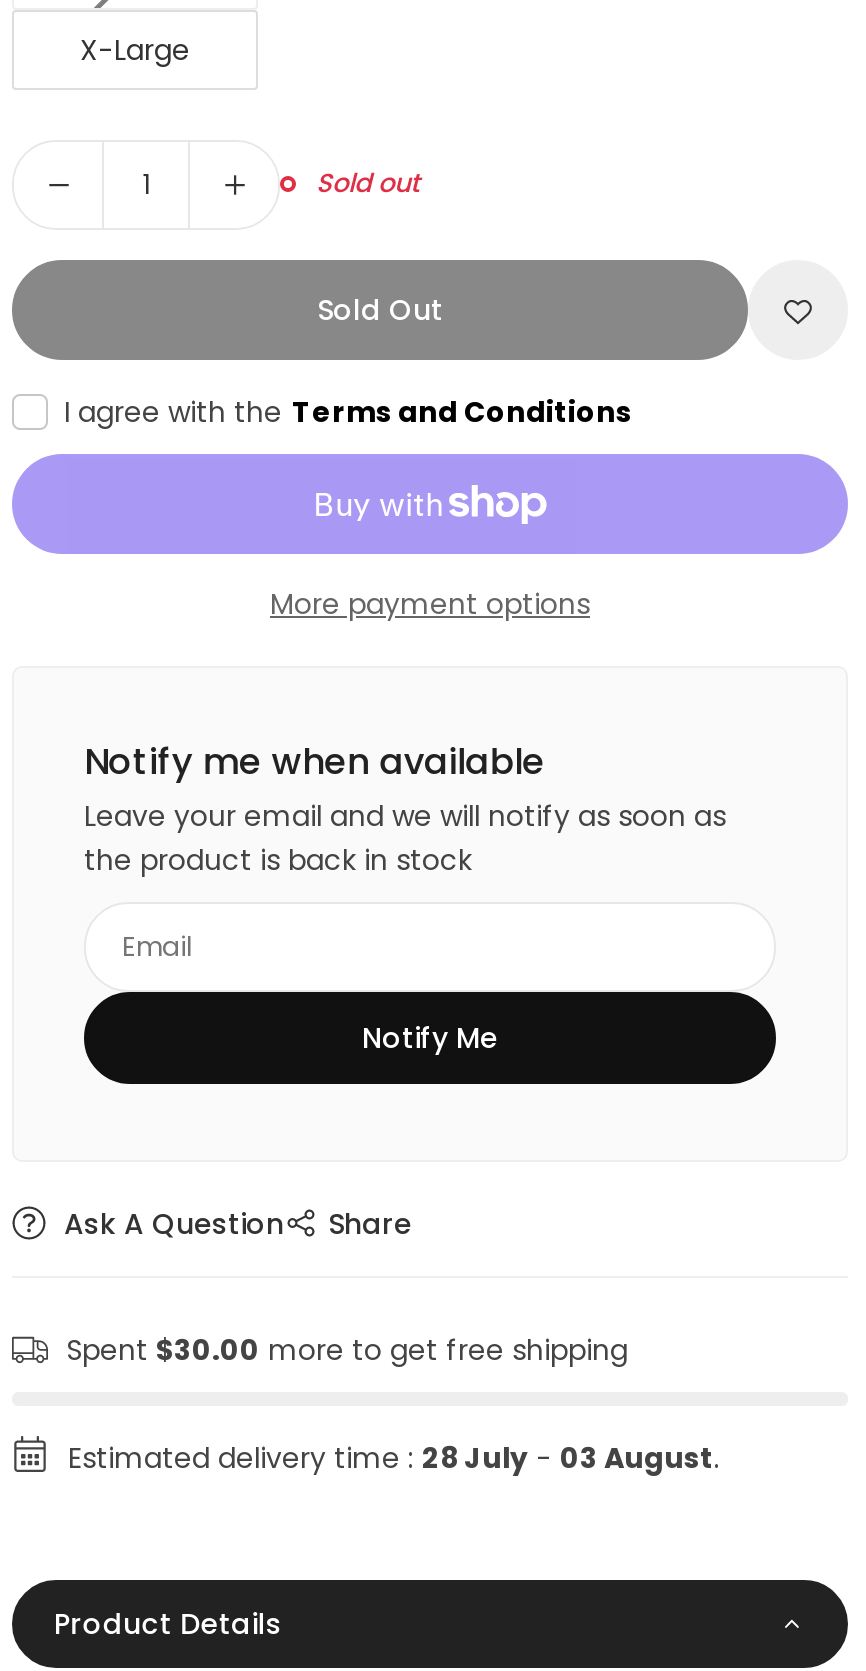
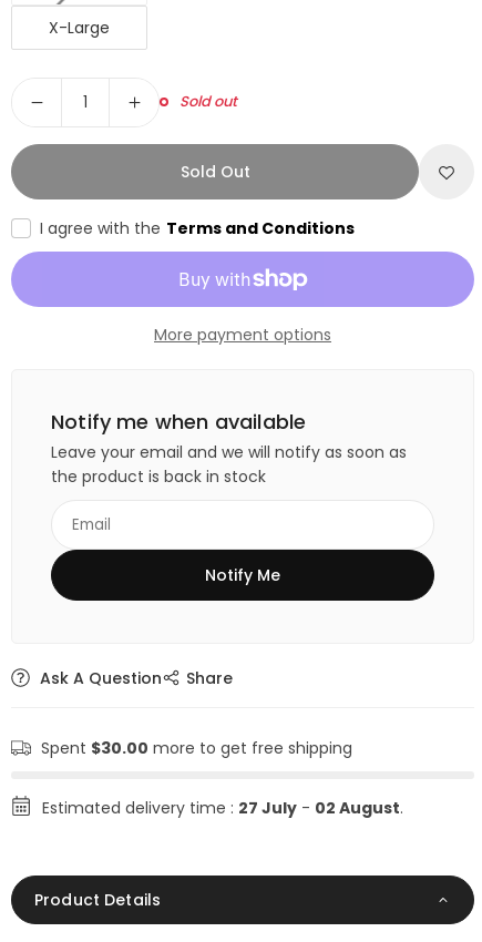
[68,1438,720,1478] Estimated delivery time : 28 July - 03 August. -> [42,797,403,819] Estimated delivery time : 27 July - 02 August.

